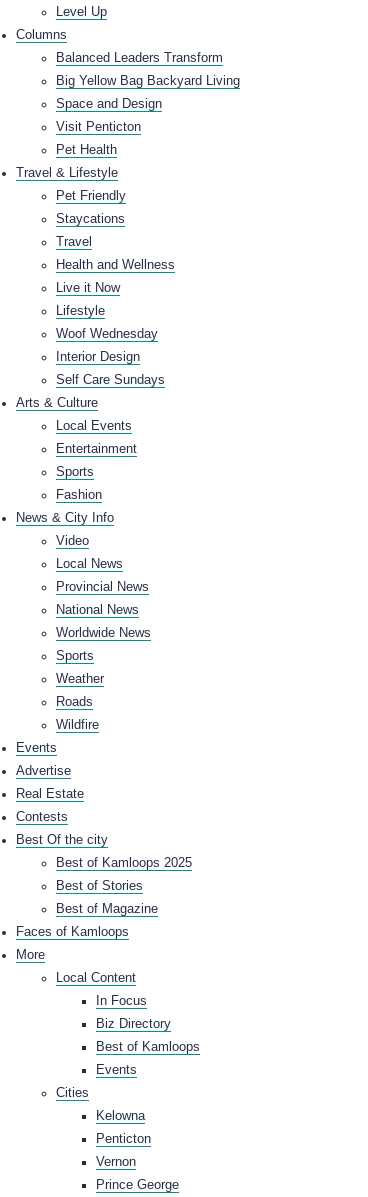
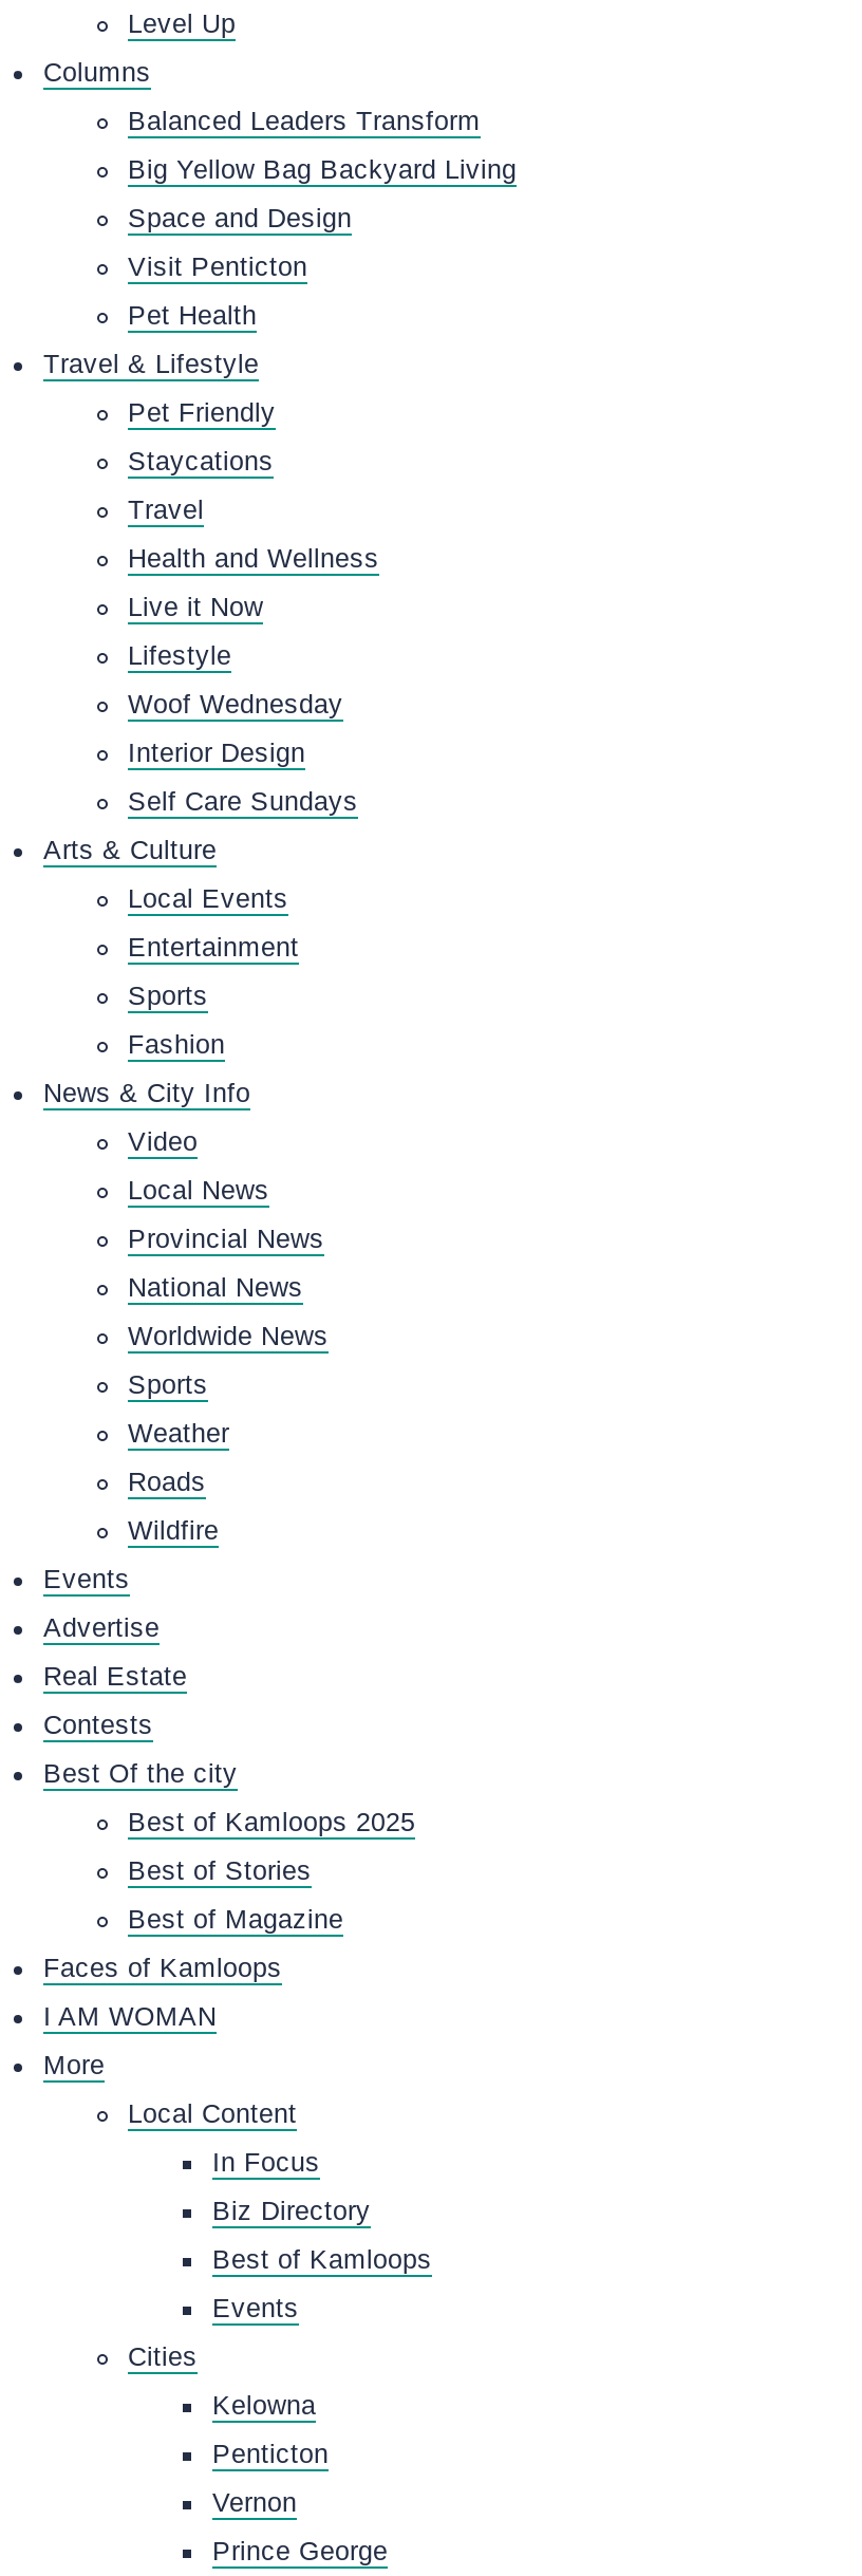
none -> [43,2002,217,2031] I AM WOMAN

